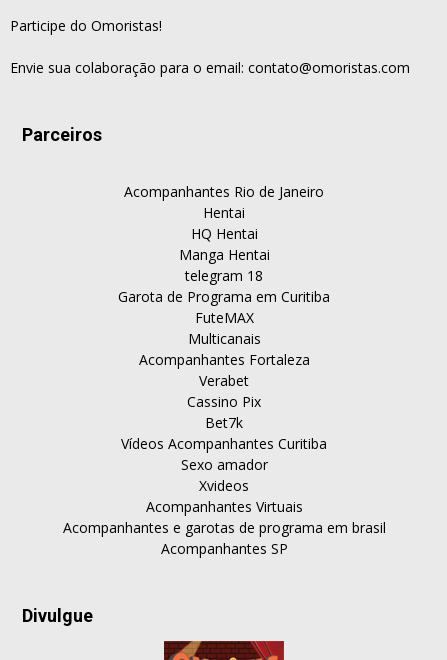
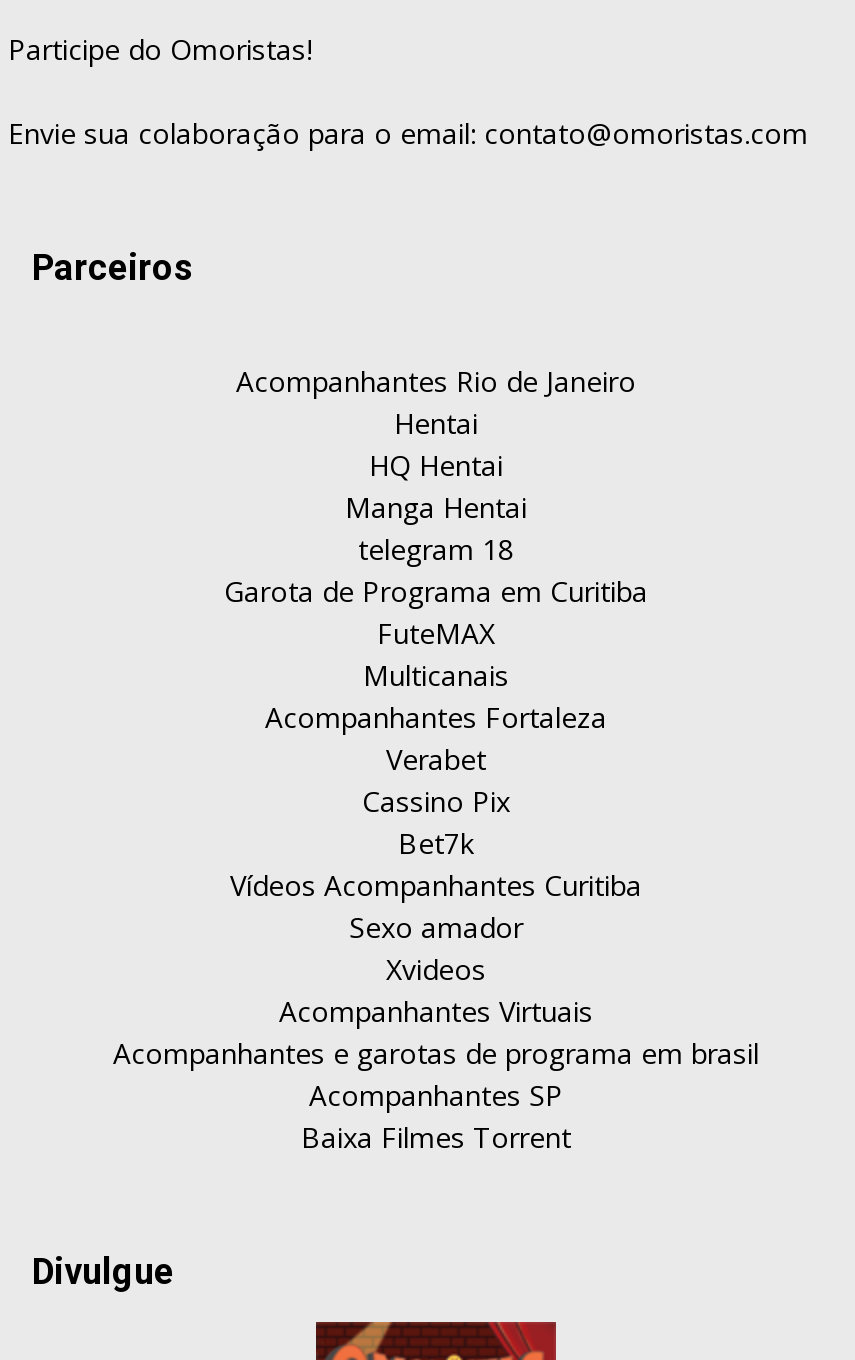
none -> [301,1118,571,1156] Baixa Filmes Torrent

